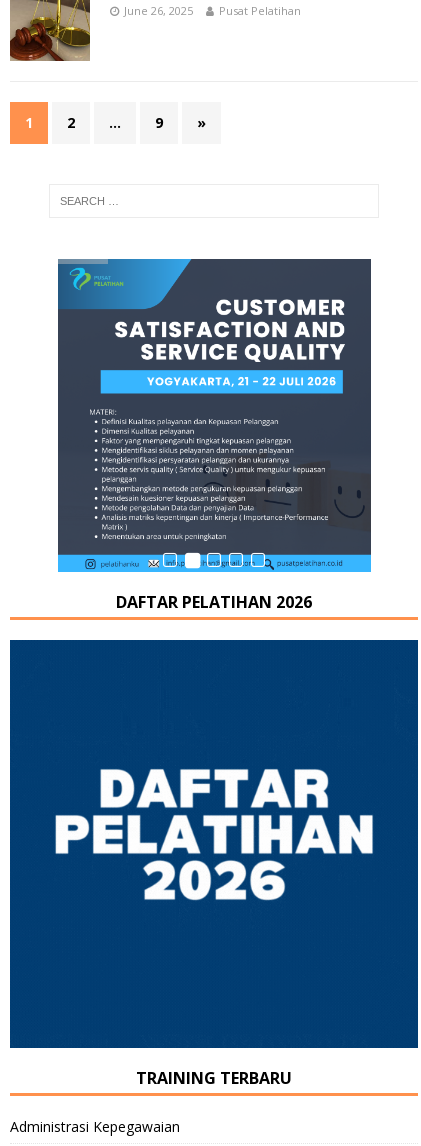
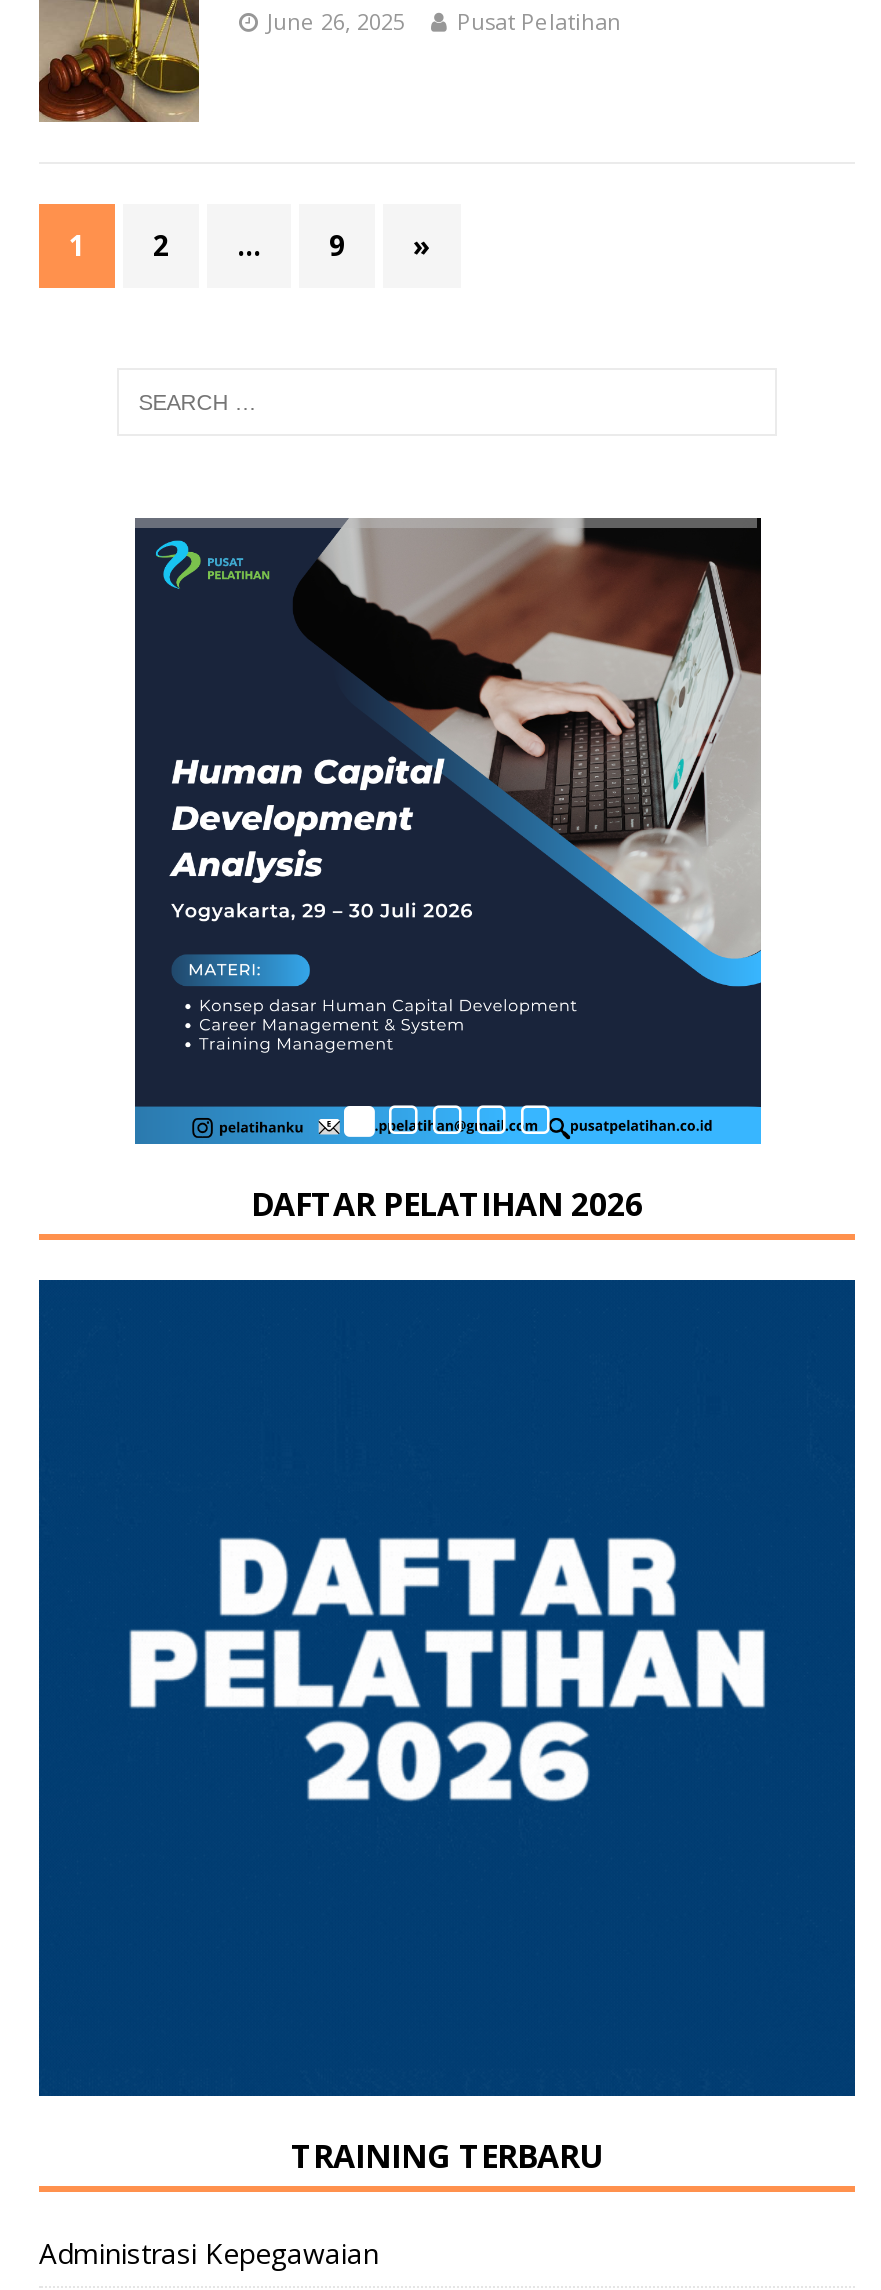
[58,258,372,572] [image] -> [135,518,763,1144] [image]

